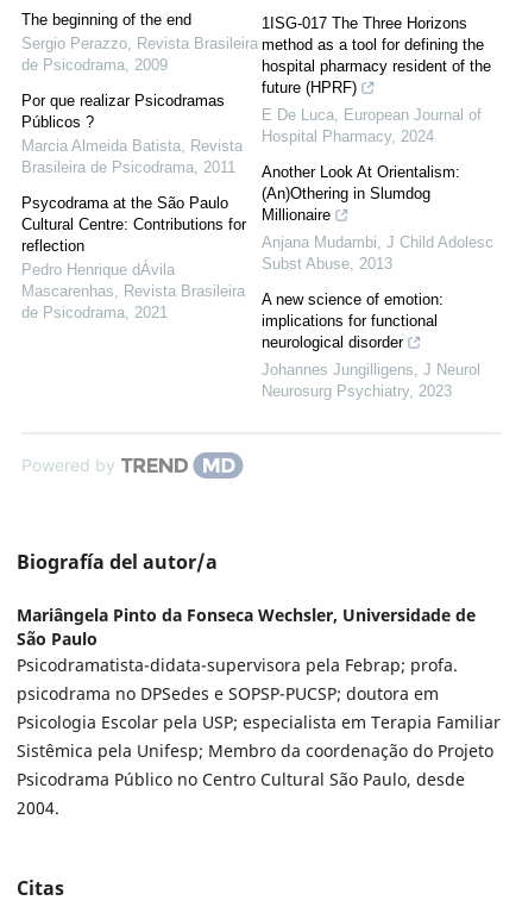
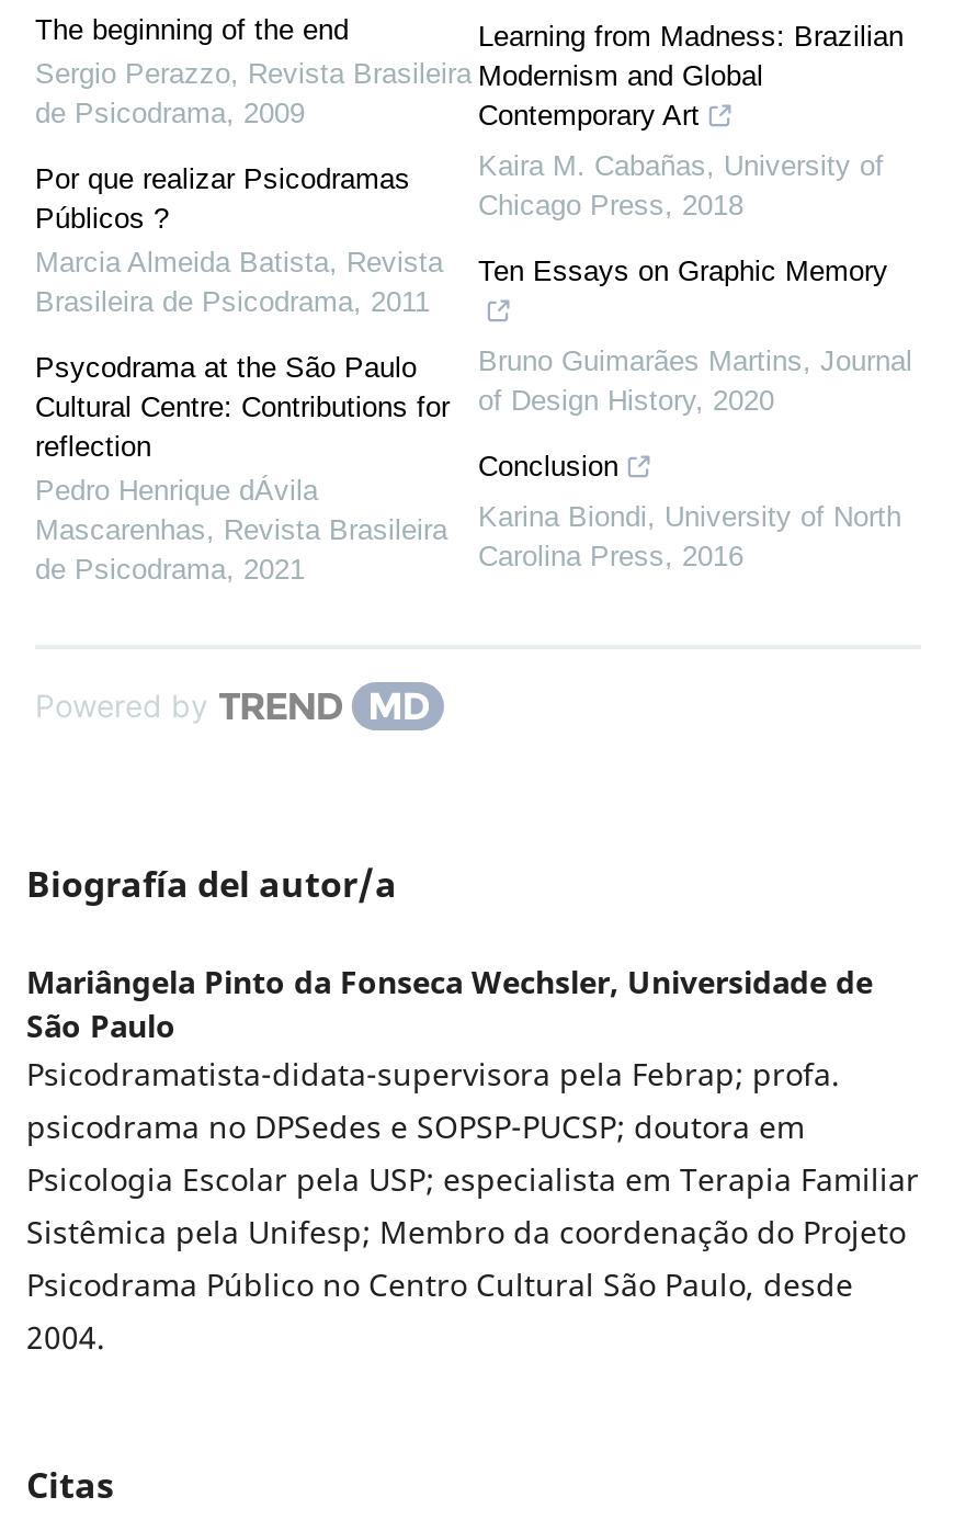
[262,14,491,97] 1ISG-017 The Three Horizons | method as a tool for defining the | hospital pharmacy resident of the | future (HPRF) -> [478,20,904,132] Learning from Madness: Brazilian | Modernism and Global | Contemporary Art
[262,106,482,145] E De Luca, European Journal of | Hospital Pharmacy, 2024 -> [478,149,884,222] Kaira M. Cabañas, University of | Chicago Press, 2018
[262,163,460,224] Another Look At Orientalism: | (An)Othering in Slumdog | Millionaire -> [478,255,888,288] Ten Essays on Graphic Memory
[262,233,493,273] Anjana Mudambi, J Child Adolesc | Subst Abuse, 2013 -> [478,345,912,417] Bruno Guimarães Martins, Journal | of Design History, 2020
[262,291,444,351] A new science of emotion: | implications for functional | neurological disorder -> [478,450,618,483] Conclusion
[262,361,480,400] Johannes Jungilligens, J Neurol | Neurosurg Psychiatry, 2023 -> [478,500,901,573] Karina Biondi, University of North | Carolina Press, 2016

